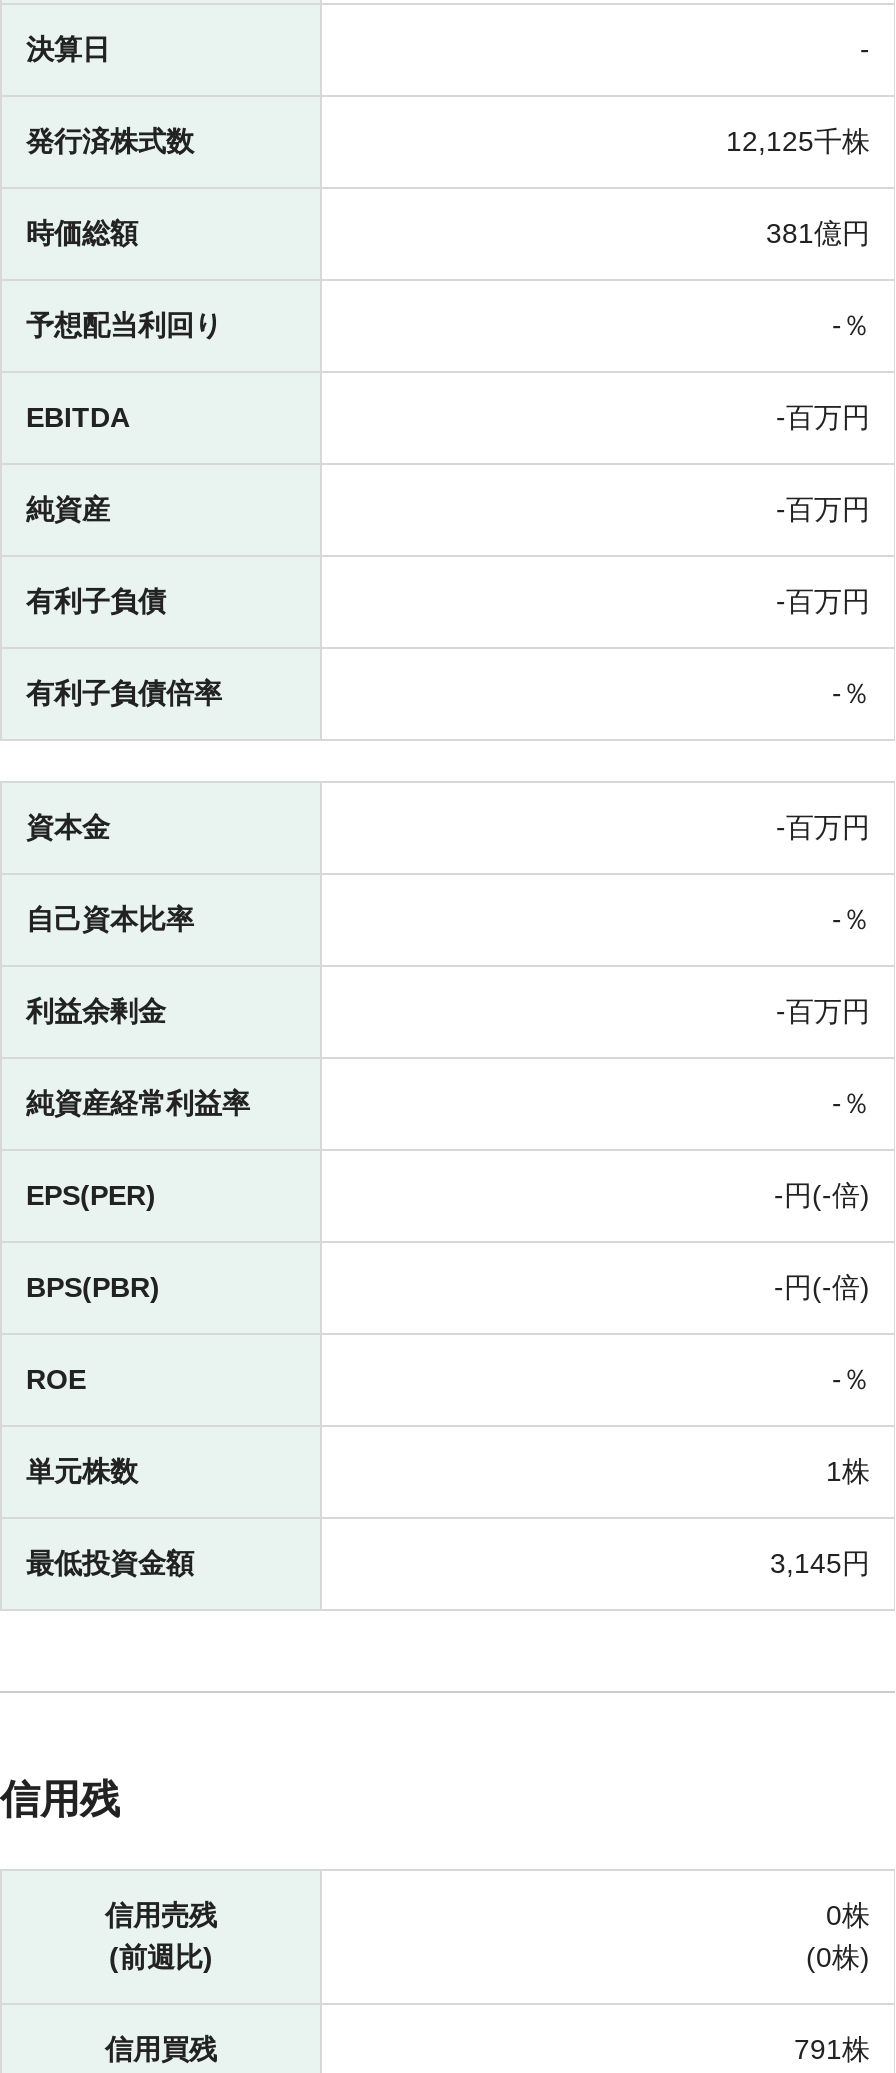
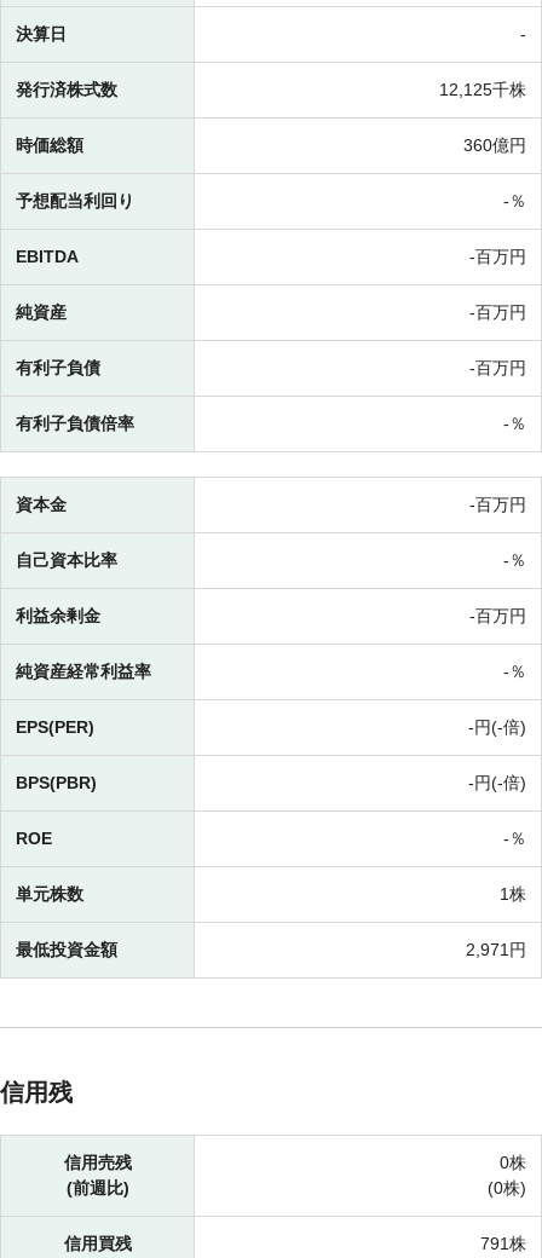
[766,218,870,250] 381億円 -> [463,136,526,155] 360億円
[770,1548,870,1580] 3,145円 -> [466,940,526,960] 2,971円

